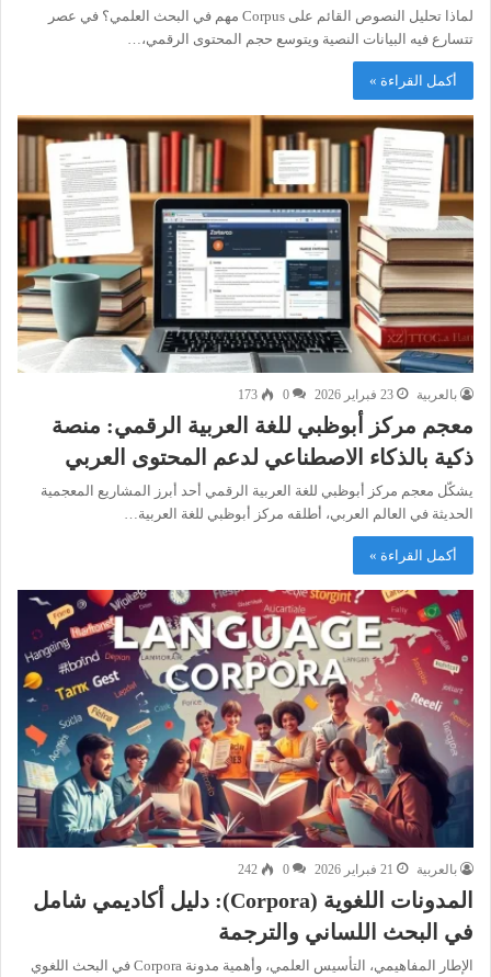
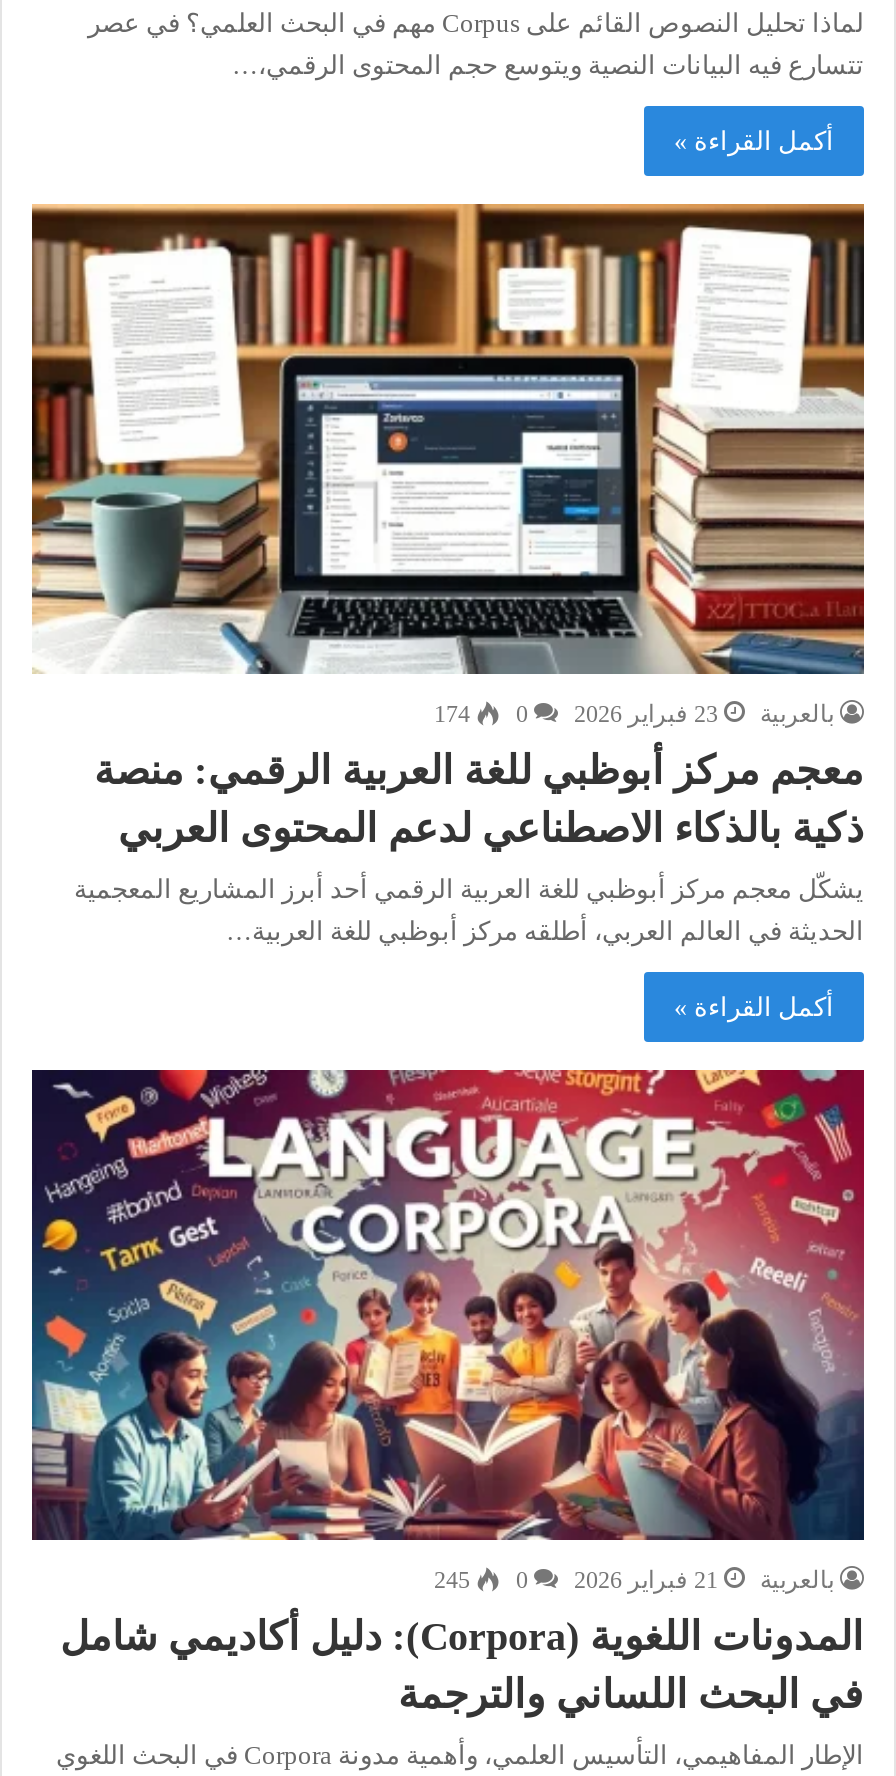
[238,387,289,403] 173 0 -> [434,700,528,728] 174 0
[238,862,289,877] 242 0 -> [434,1565,528,1593] 245 0

